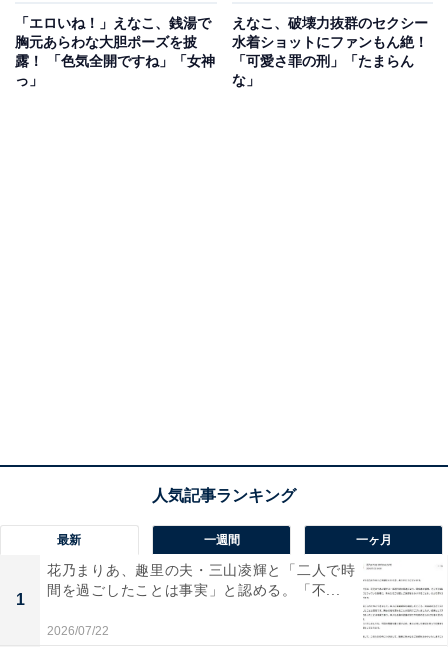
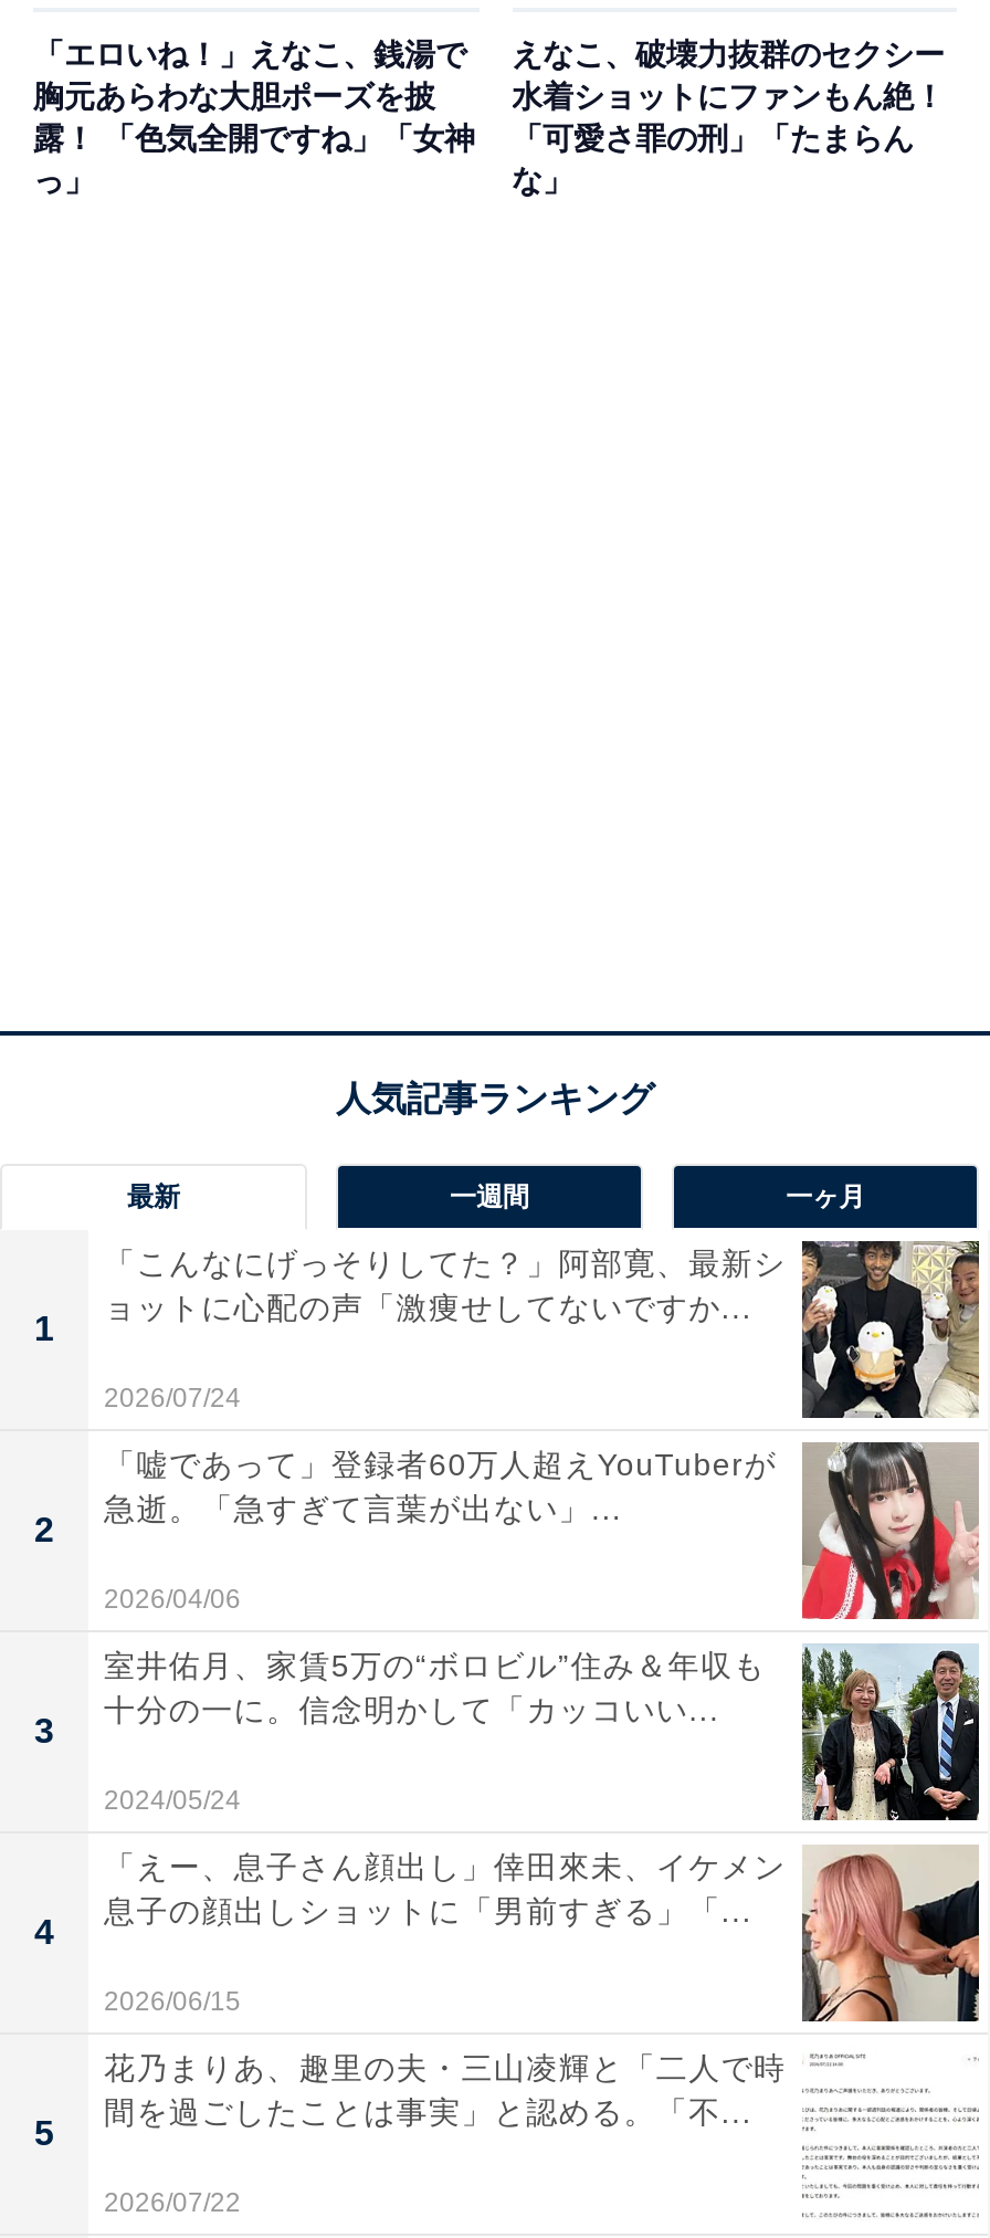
none -> [104,1239,981,1420] [image] | 「こんなにげっそりしてた？」阿部寛、最新シ | ョットに心配の声「激痩せしてないですか... | 2026/07/24
none -> [34,2114,54,2152] 5
none -> [34,1511,54,1548] 2
none -> [34,1712,54,1750] 3
none -> [34,1913,54,1951] 4
none -> [104,1440,979,1621] [image] | 「嘘であって」登録者60万人超えYouTuberが | 急逝。「急すぎて言葉が出ない」... | 2026/04/06
none -> [104,1643,981,1822] [image] | 室井佑月、家賃5万の“ボロビル”住み＆年収も | 十分の一に。信念明かして「カッコいい... | 2024/05/24
none -> [104,1845,981,2024] [image] | 「えー、息子さん顔出し」倖田來未、イケメン | 息子の顔出しショットに「男前すぎる」「... | 2026/06/15

